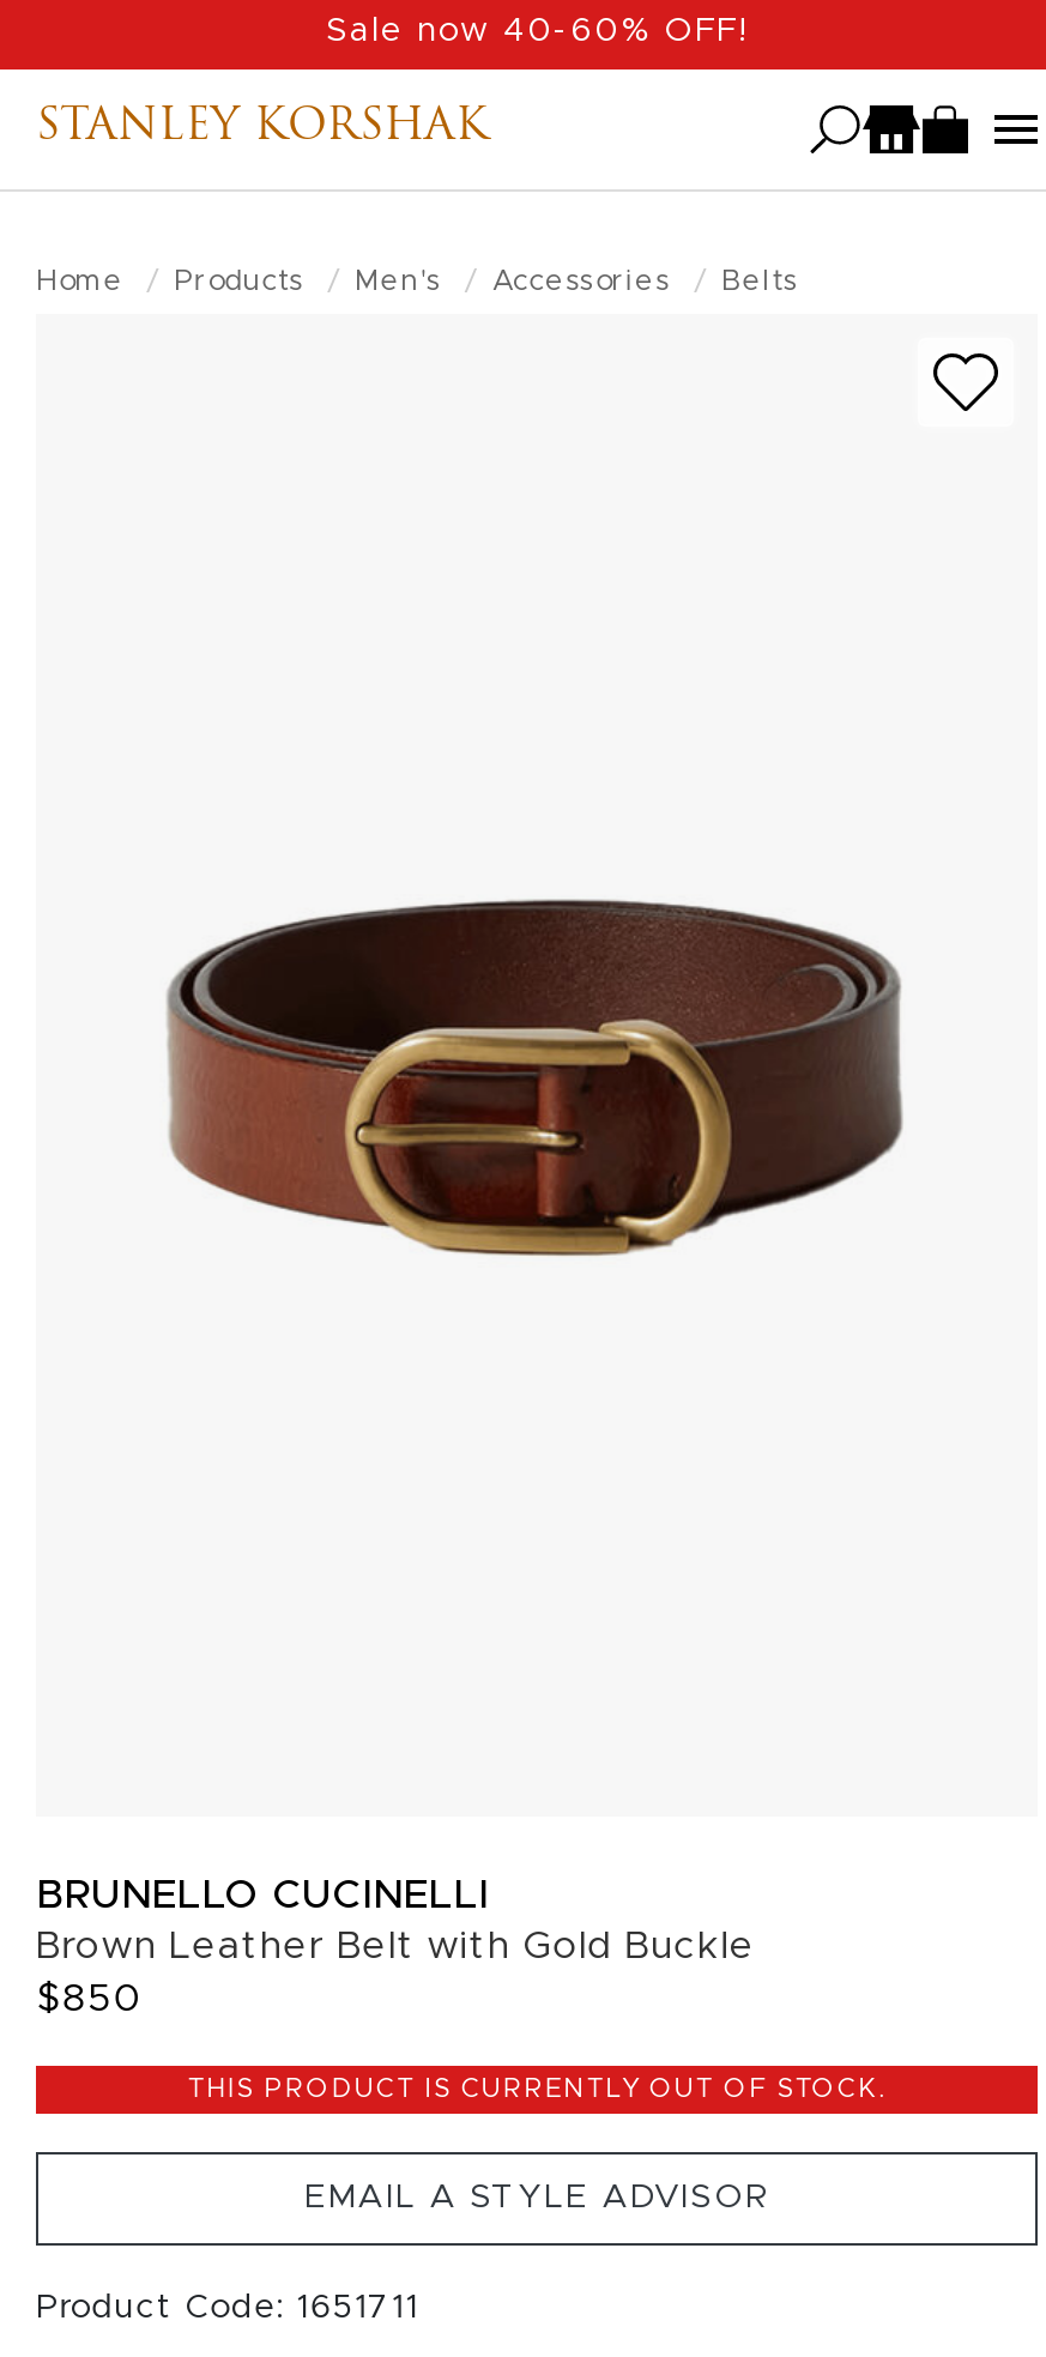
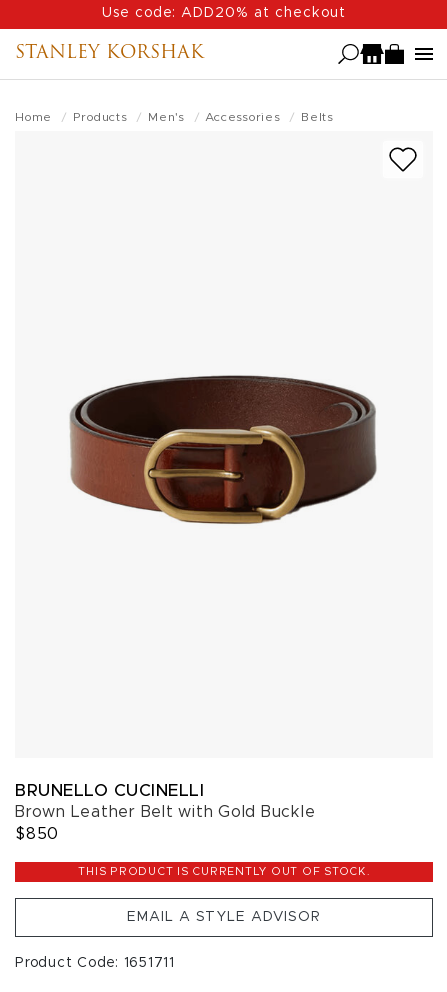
[326,14,748,48] Sale now 40-60% OFF! -> [102,6,346,20] Use code: ADD20% at checkout

